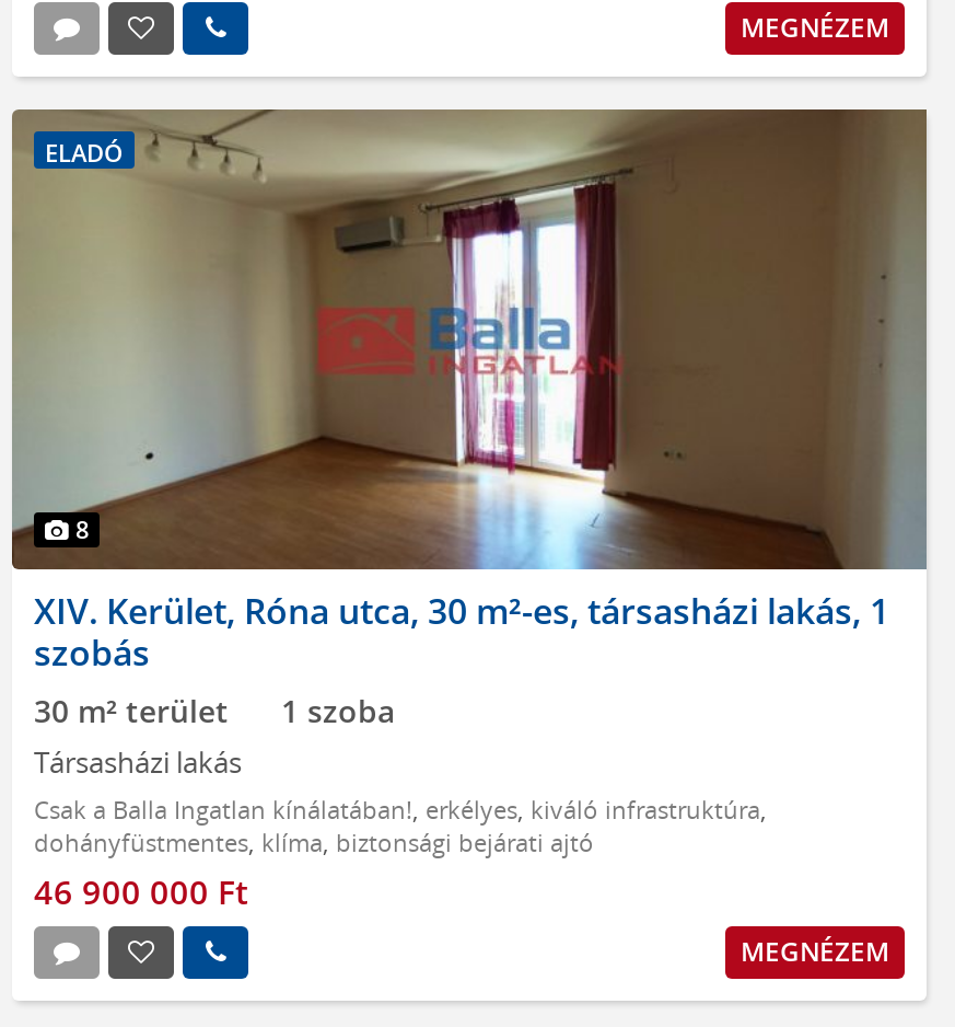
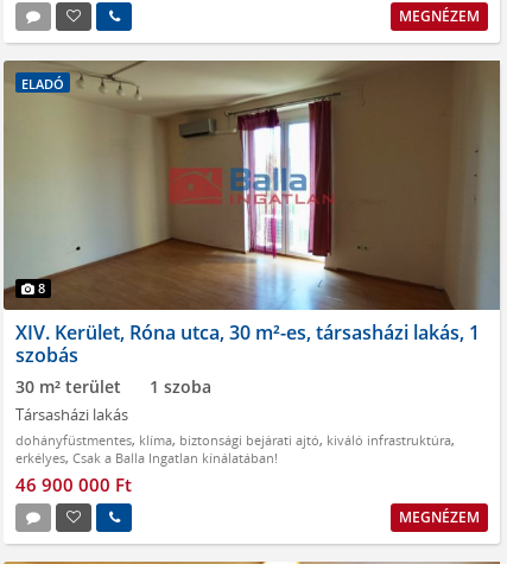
[34,793,767,859] Csak a Balla Ingatlan kínálatában!, erkélyes, kiváló infrastruktúra, | dohányfüstmentes, klíma, biztonsági bejárati ajtó -> [15,431,455,467] dohányfüstmentes, klíma, biztonsági bejárati ajtó, kiváló infrastruktúra, | erkélyes, Csak a Balla Ingatlan kínálatában!

